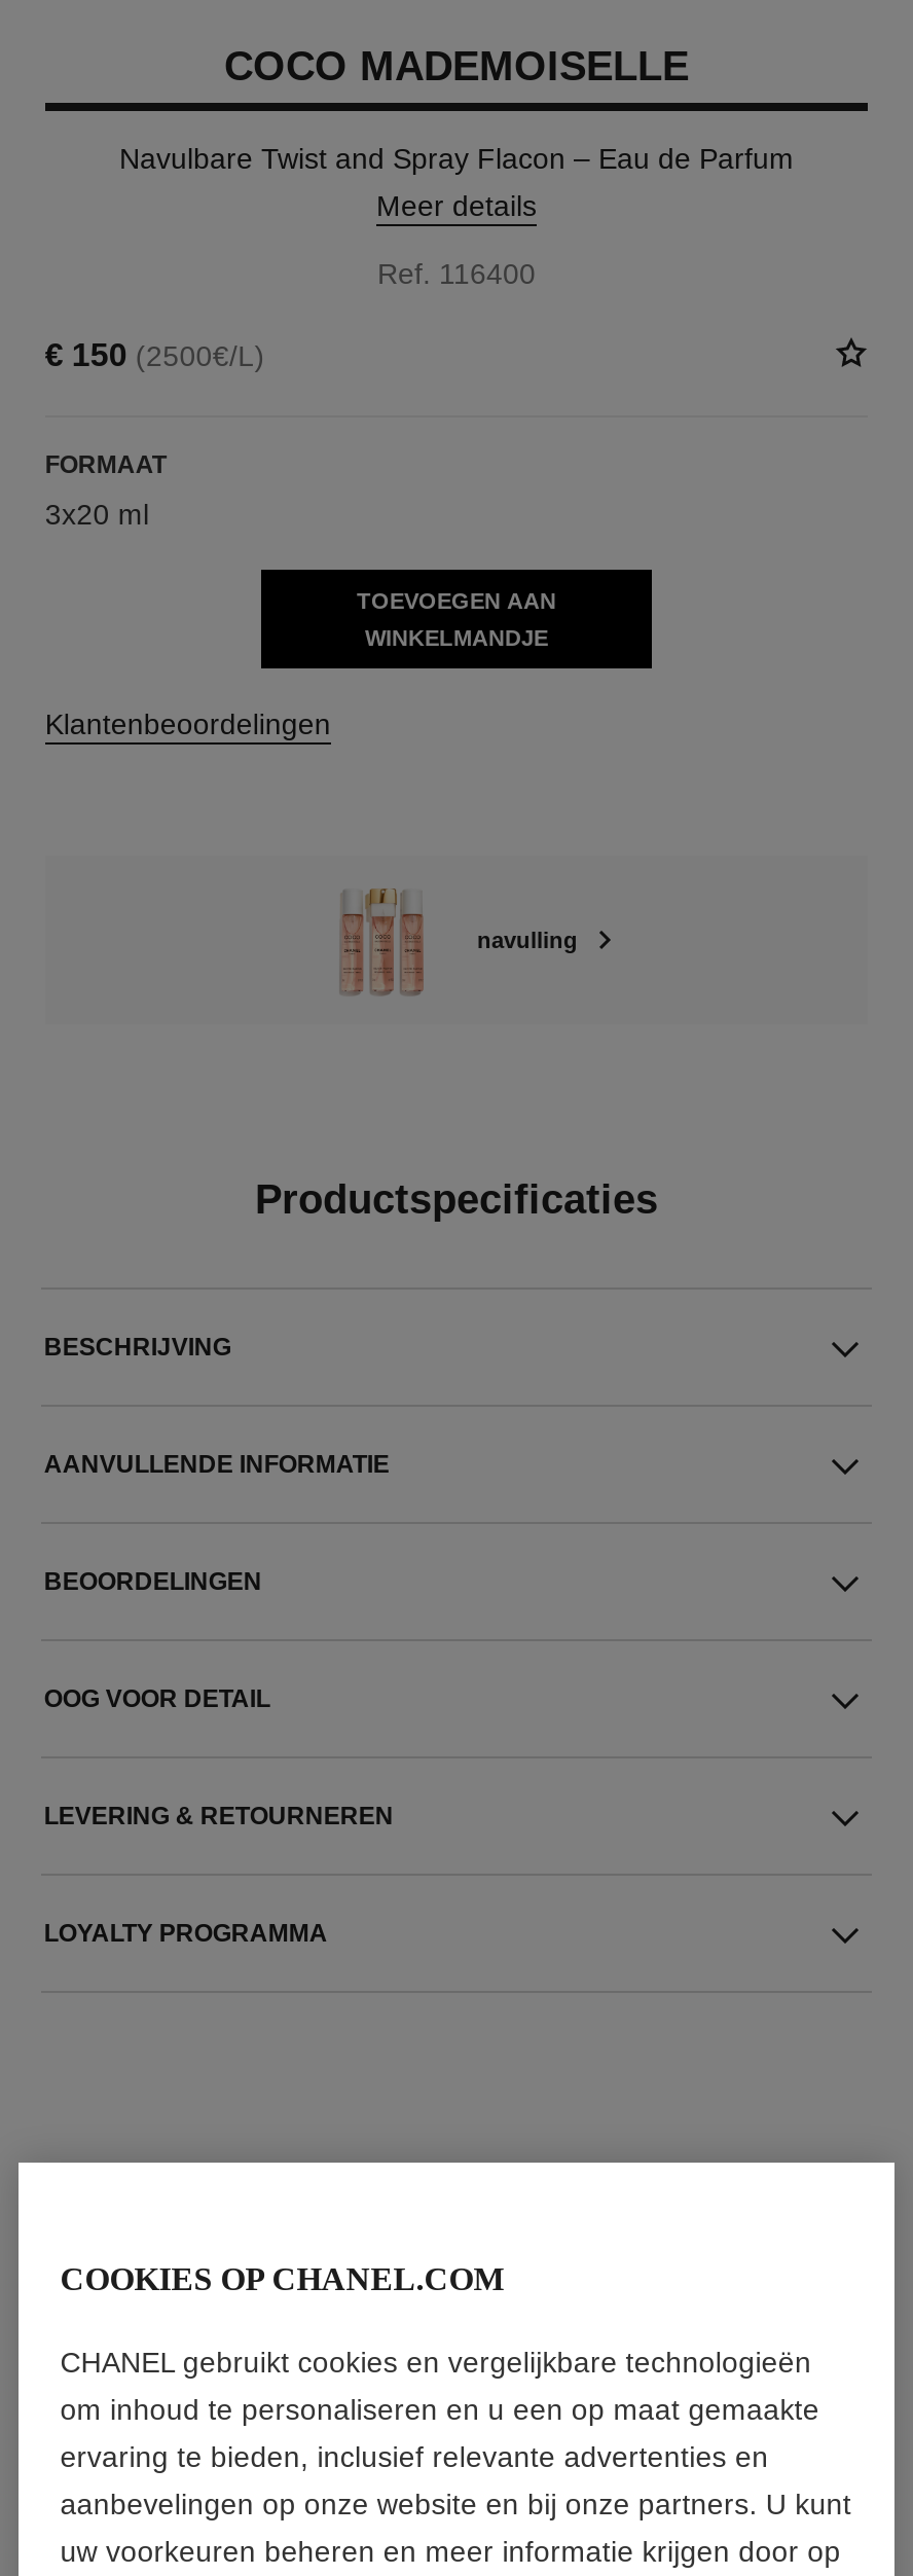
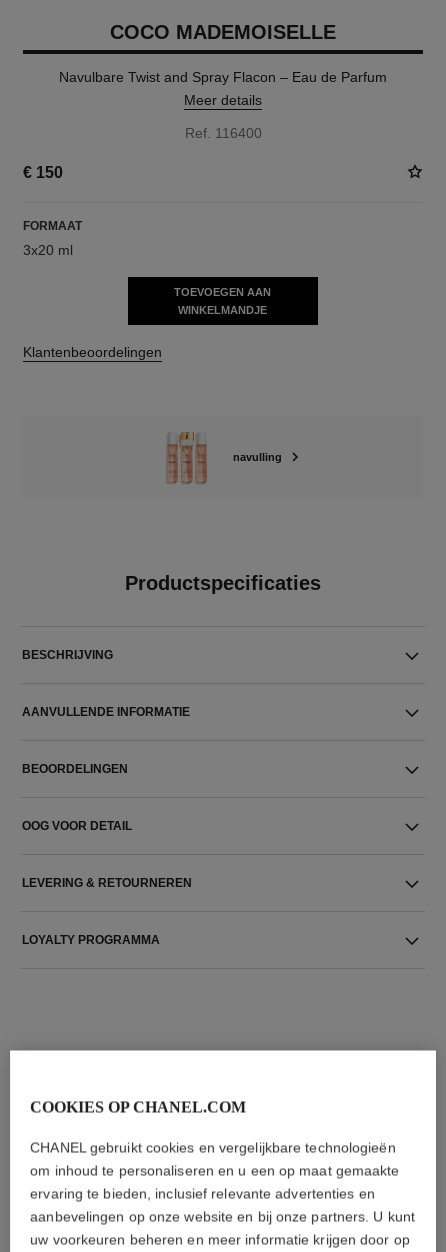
[45,336,265,371] € 150 (2500€/L) -> [23,163,63,180] € 150

